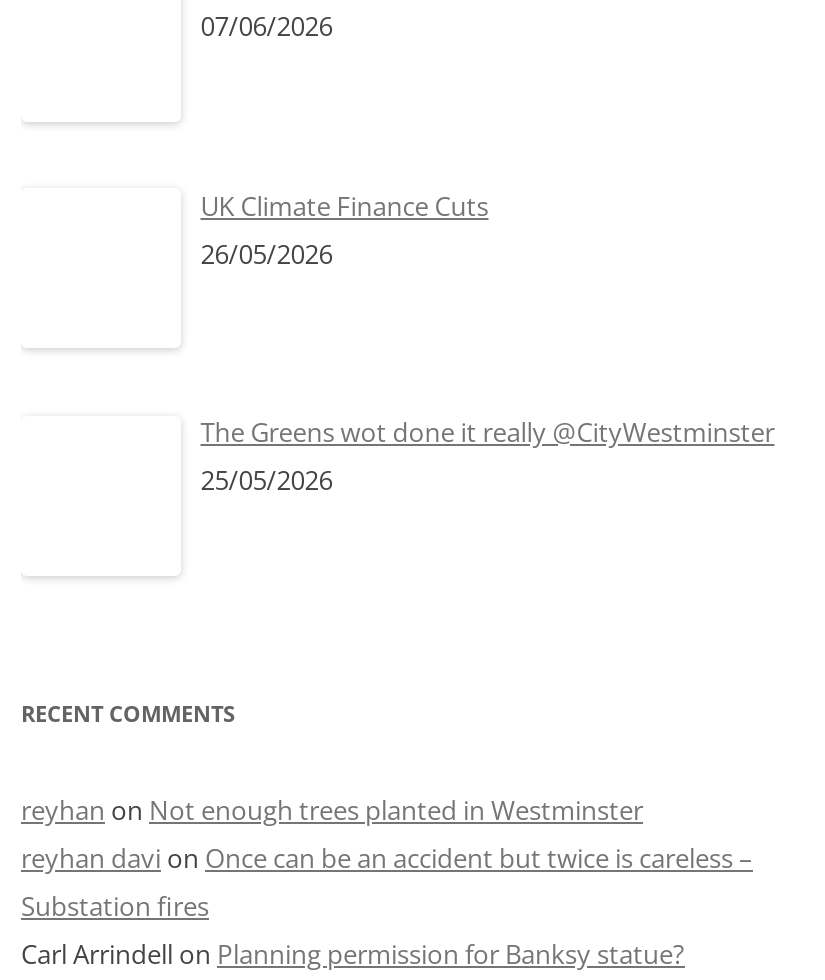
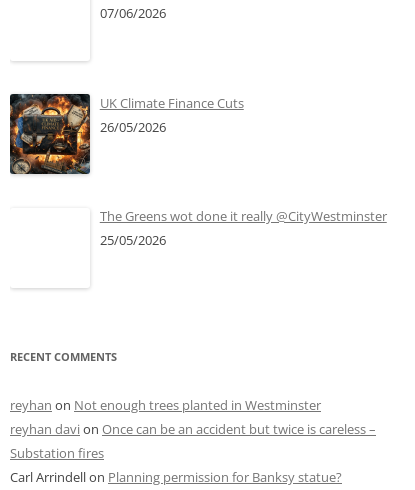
none -> [9,93,91,175] [image]

